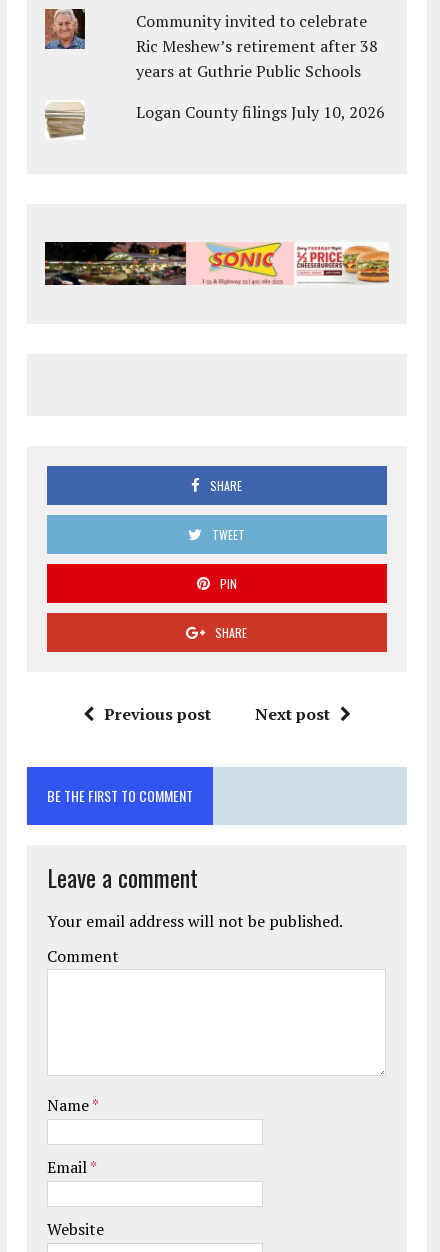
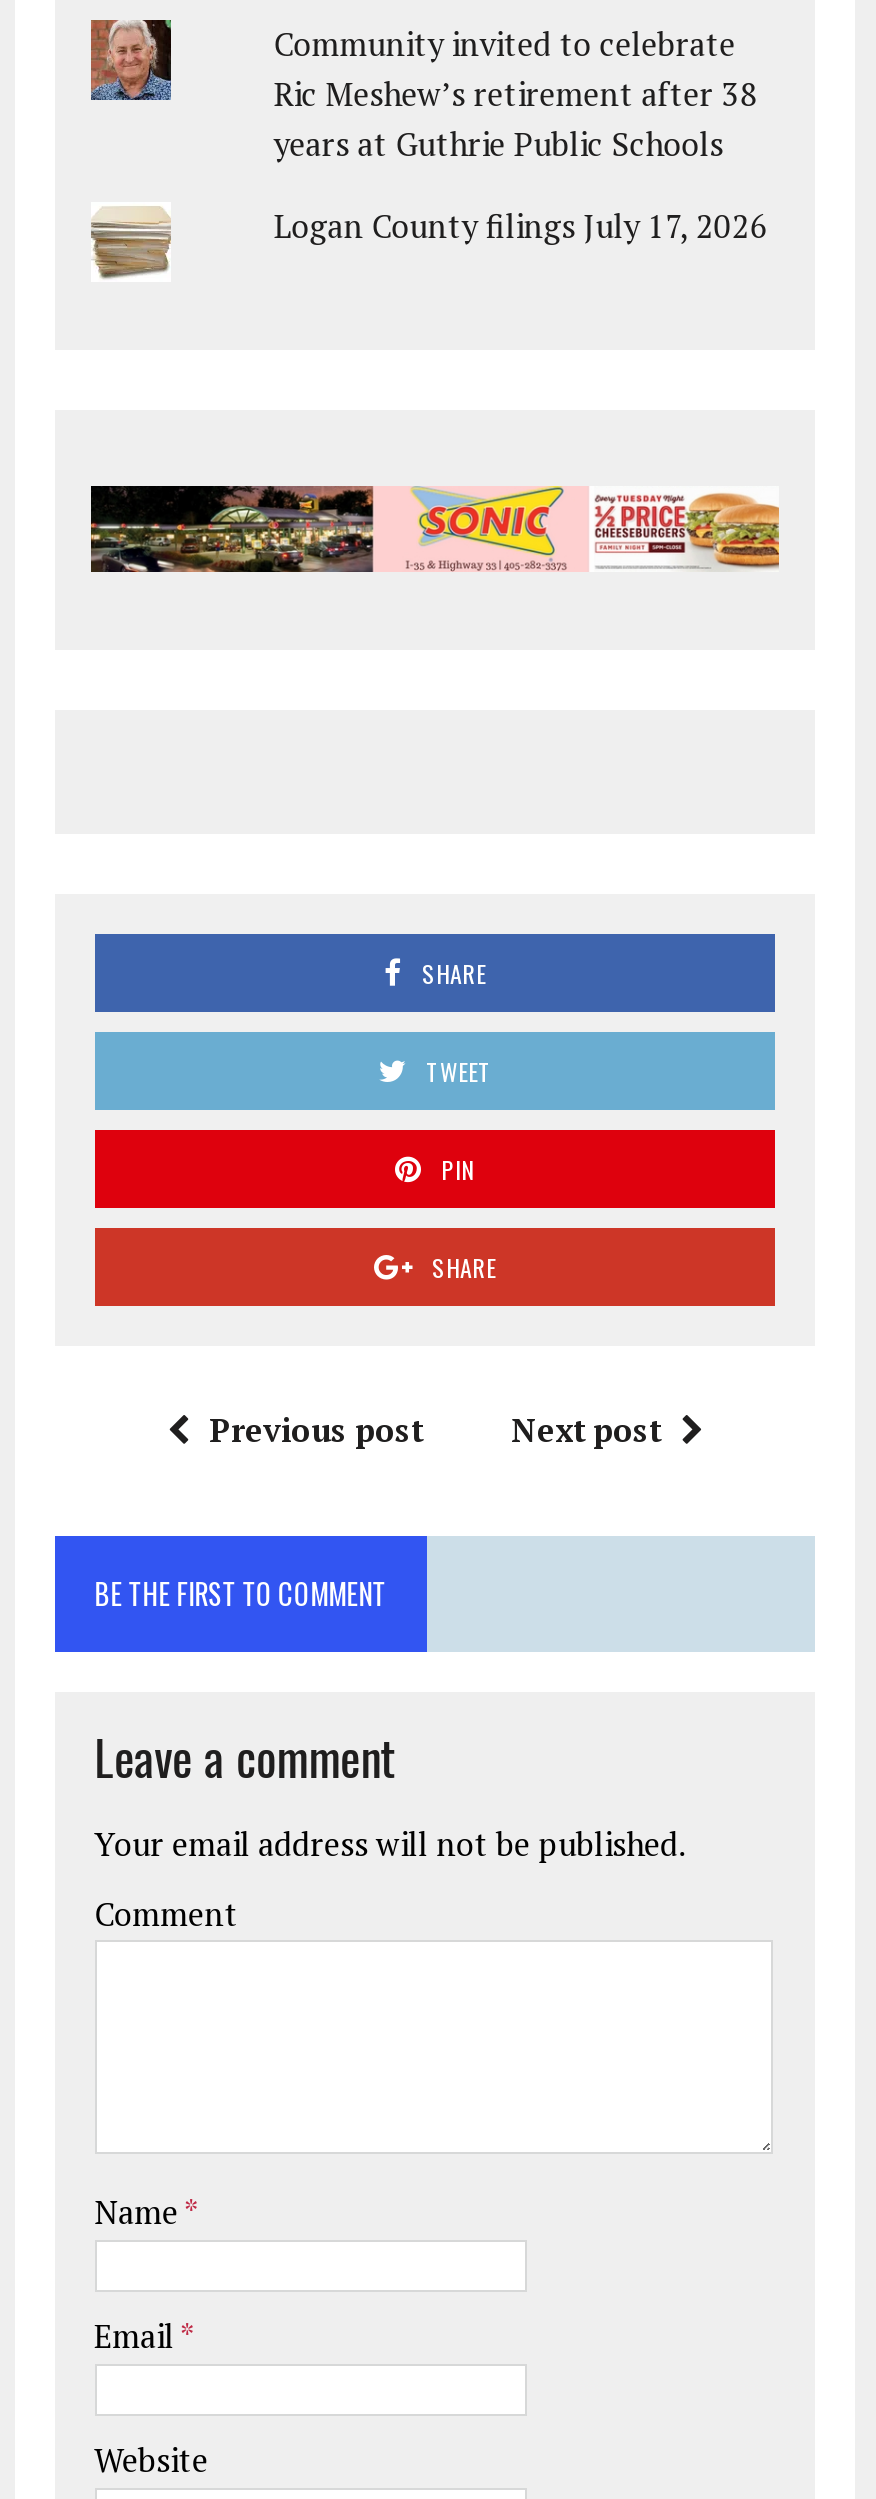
[136,101,385,123] Logan County filings July 10, 2026 -> [274,204,768,248] Logan County filings July 17, 2026

